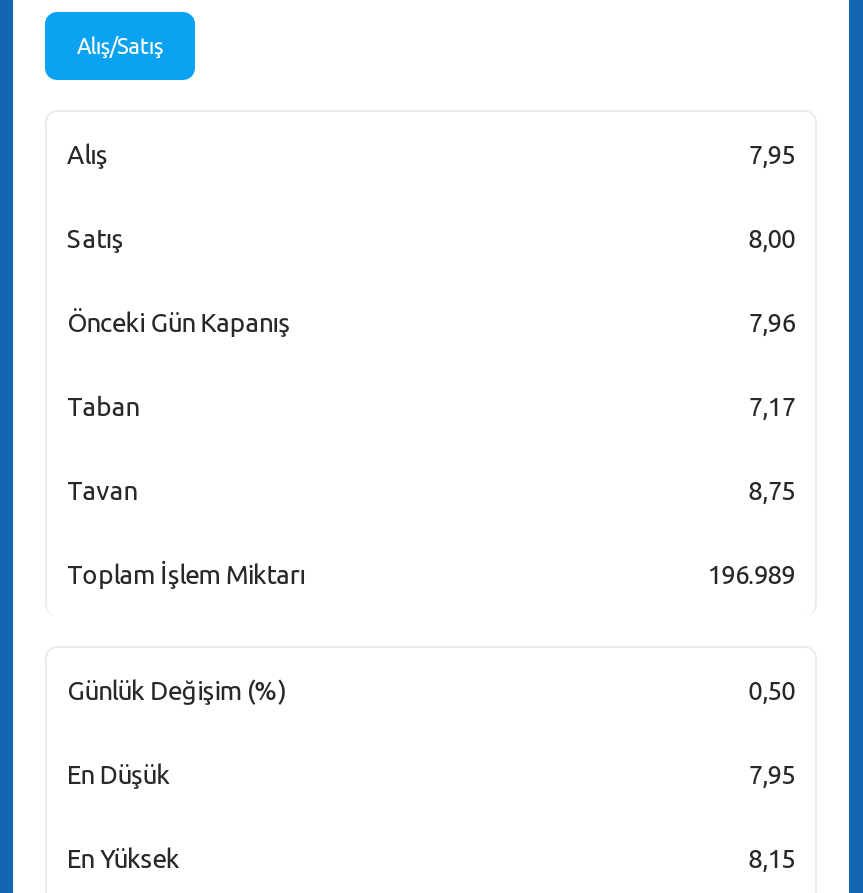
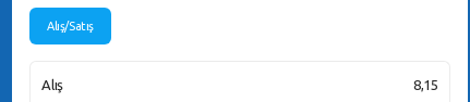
[67,139,795,587] 7,95 | Satış | 8,00 | Önceki Gün Kapanış | 7,96 | Taban | 7,17 | Tavan | 8,75 | Toplam İşlem Miktarı | 196.989 -> none
[67,675,795,871] Günlük Değişim (%) | 0,50 | En Düşük | 7,95 | En Yüksek -> none

